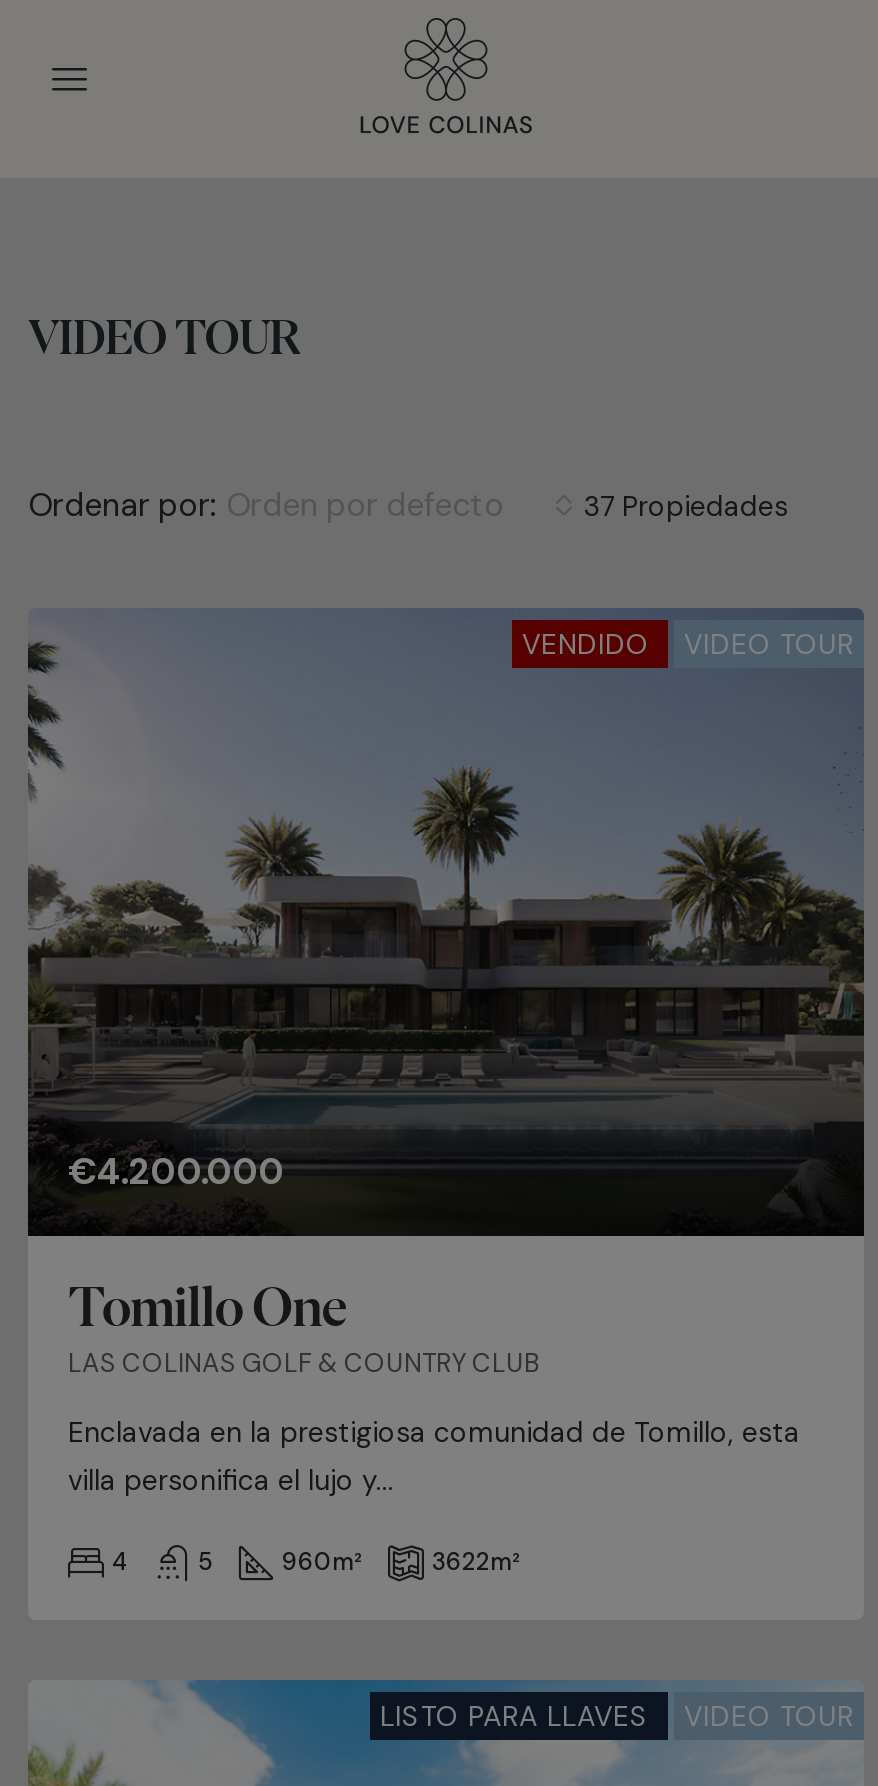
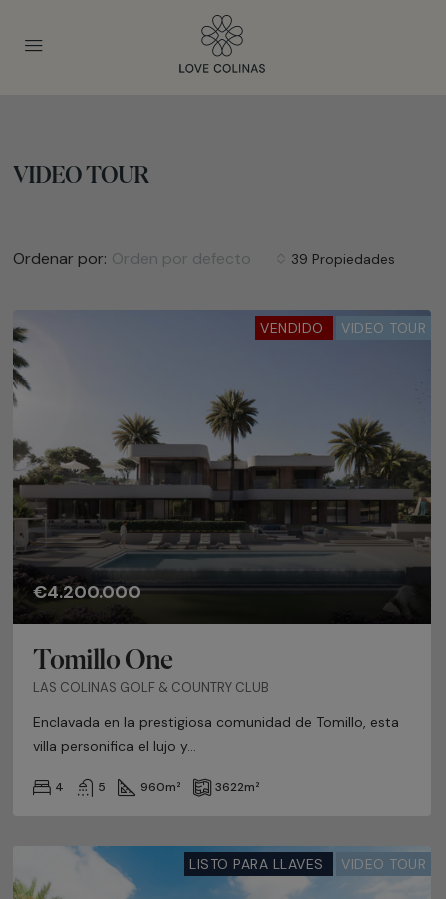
[584,488,788,524] 37 Propiedades -> [291,250,395,268] 39 Propiedades

